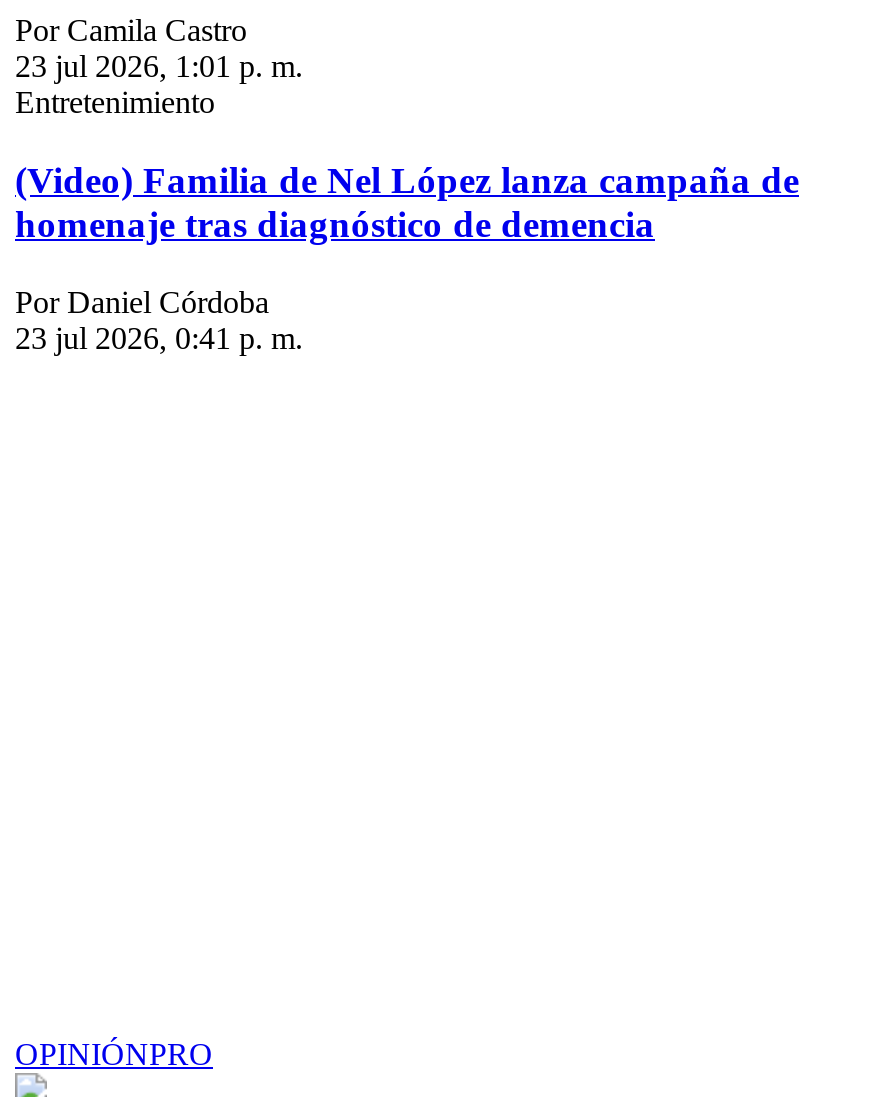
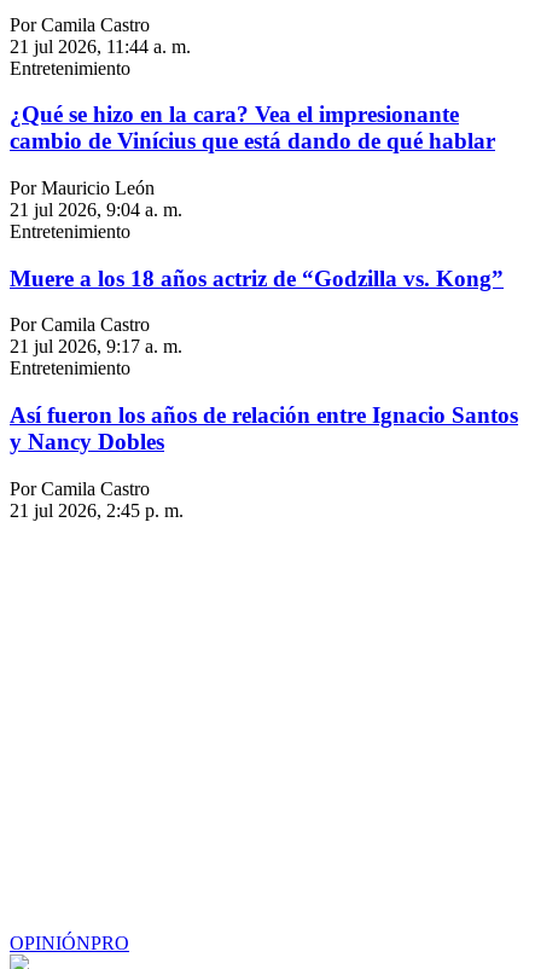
[15,50,303,84] 23 jul 2026, 1:01 p. m. -> [10,36,191,56] 21 jul 2026, 11:44 a. m.
[15,160,799,355] (Video) Familia de Nel López lanza campaña de | homenaje tras diagnóstico de demencia | Por Daniel Córdoba | 23 jul 2026, 0:41 p. m. -> [10,102,518,521] ¿Qué se hizo en la cara? Vea el impresionante | cambio de Vinícius que está dando de qué hablar | Por Mauricio León | 21 jul 2026, 9:04 a. m. | Entretenimiento | Muere a los 18 años actriz de “Godzilla vs. Kong” | Por Camila Castro | 21 jul 2026, 9:17 a. m. | Entretenimiento | Así fueron los años de relación entre Ignacio Santos | y Nancy Dobles | Por Camila Castro | 21 jul 2026, 2:45 p. m.

